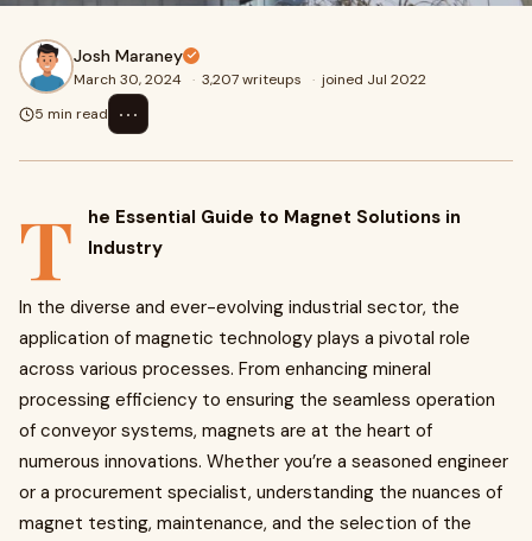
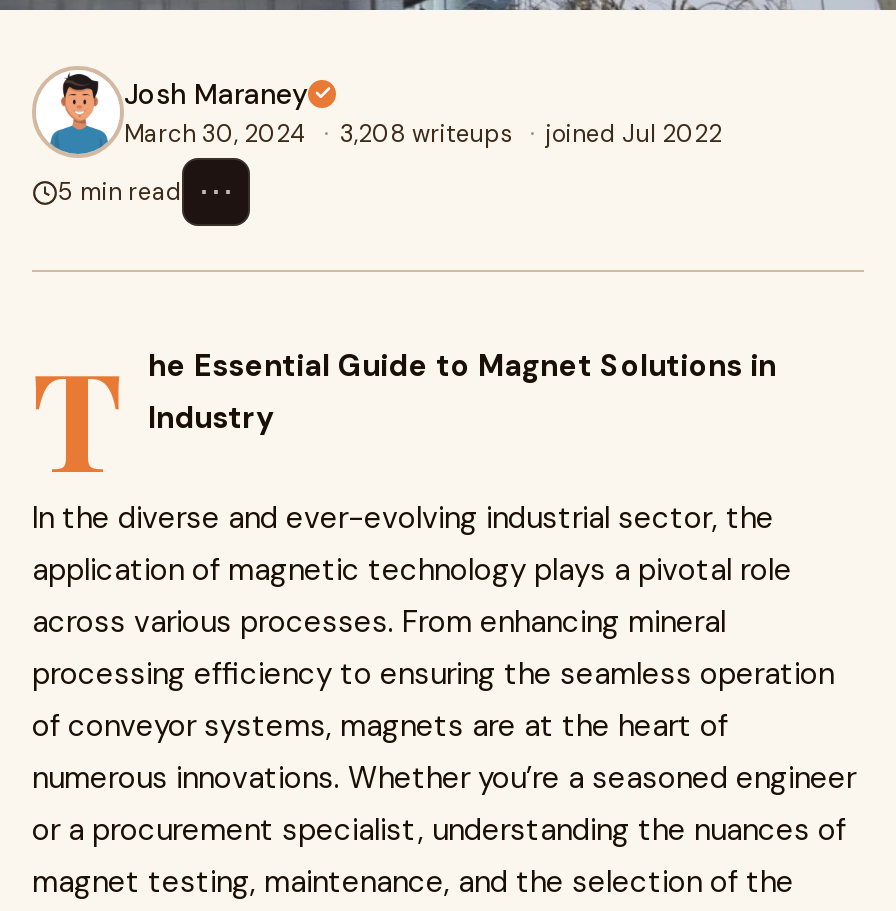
[74,69,426,88] March 30, 2024 3,207 writeups joined Jul 2022 -> [124,117,722,149] March 30, 2024 3,208 writeups joined Jul 2022

